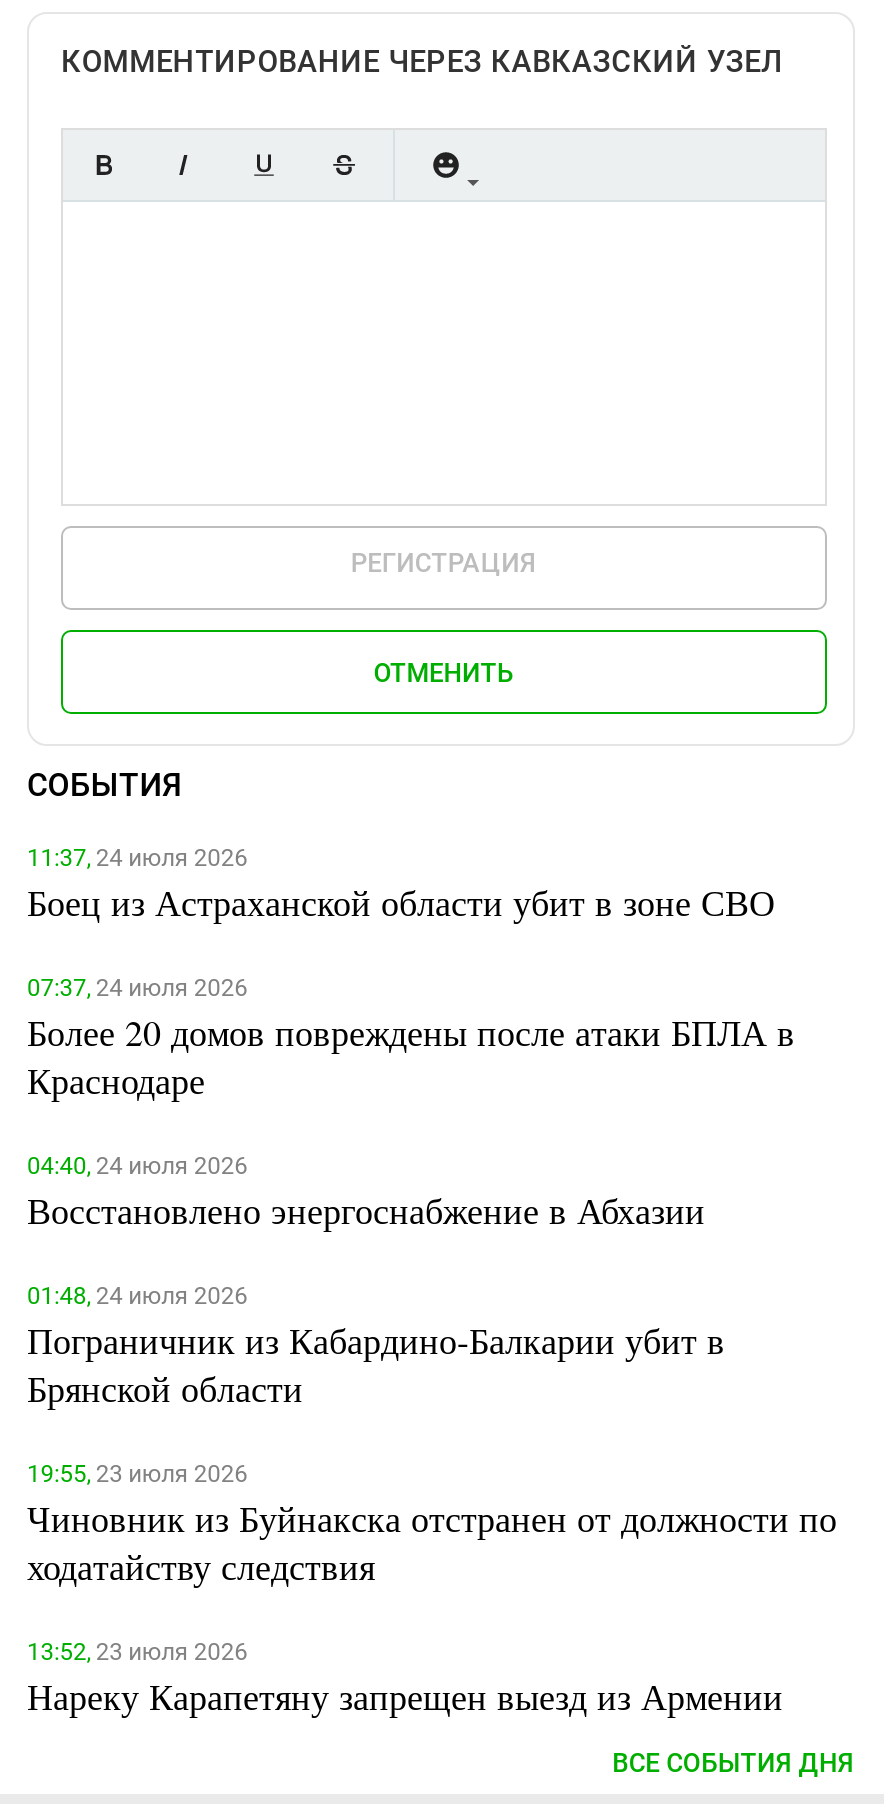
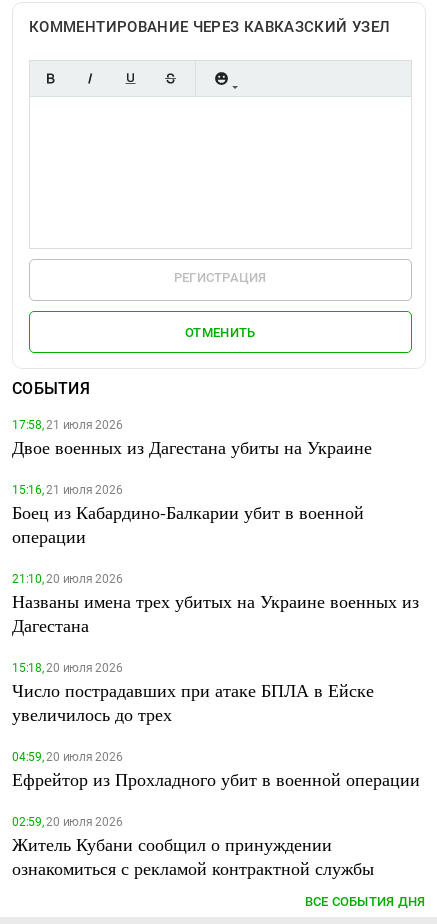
[27,844,775,926] 11:37, 24 июля 2026 | Боец из Астраханской области убит в зоне СВО -> [12,418,372,459] 17:58, 21 июля 2026 | Двое военных из Дагестана убиты на Украине
[27,974,795,1104] 07:37, 24 июля 2026 | Более 20 домов повреждены после атаки БПЛА в | Краснодаре -> [12,483,364,548] 15:16, 21 июля 2026 | Боец из Кабардино-Балкарии убит в военной | операции
[27,1152,705,1234] 04:40, 24 июля 2026 | Восстановлено энергоснабжение в Абхазии -> [12,572,419,637] 21:10, 20 июля 2026 | Названы имена трех убитых на Украине военных из | Дагестана
[27,1282,725,1412] 01:48, 24 июля 2026 | Пограничник из Кабардино-Балкарии убит в | Брянской области -> [12,661,374,726] 15:18, 20 июля 2026 | Число пострадавших при атаке БПЛА в Ейске | увеличилось до трех
[27,1460,837,1590] 19:55, 23 июля 2026 | Чиновник из Буйнакска отстранен от должности по | ходатайству следствия -> [12,750,420,791] 04:59, 20 июля 2026 | Ефрейтор из Прохладного убит в военной операции
[27,1638,783,1720] 13:52, 23 июля 2026 | Нареку Карапетяну запрещен выезд из Армении -> [12,815,374,880] 02:59, 20 июля 2026 | Житель Кубани сообщил о принуждении | ознакомиться с рекламой контрактной службы

